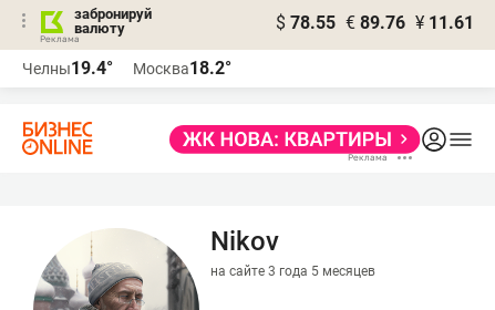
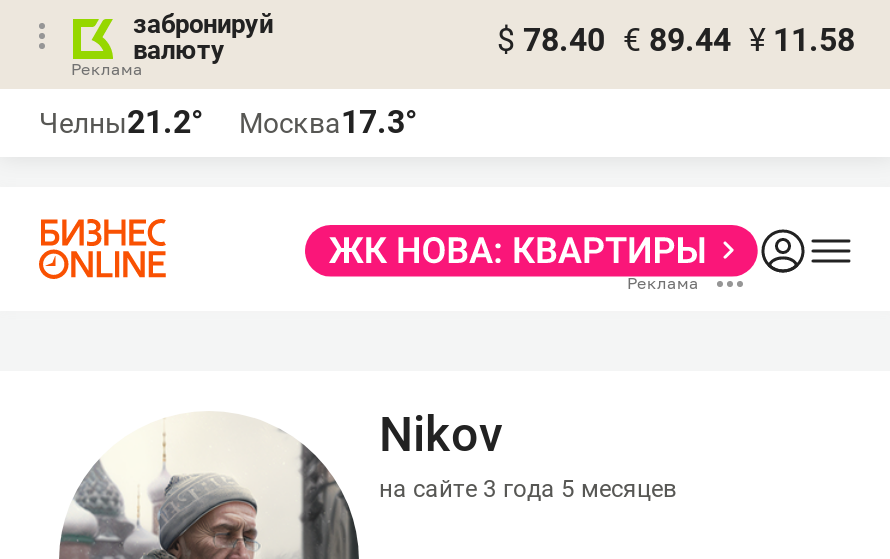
[276,12,474,33] $ 78.55 € 89.76 ¥ 11.61 -> [497,21,855,59] $ 78.40 € 89.44 ¥ 11.58
[22,58,113,79] Челны19.4° -> [39,103,203,141] Челны21.2°
[133,58,231,79] Москва18.2° -> [239,103,417,141] Москва17.3°

